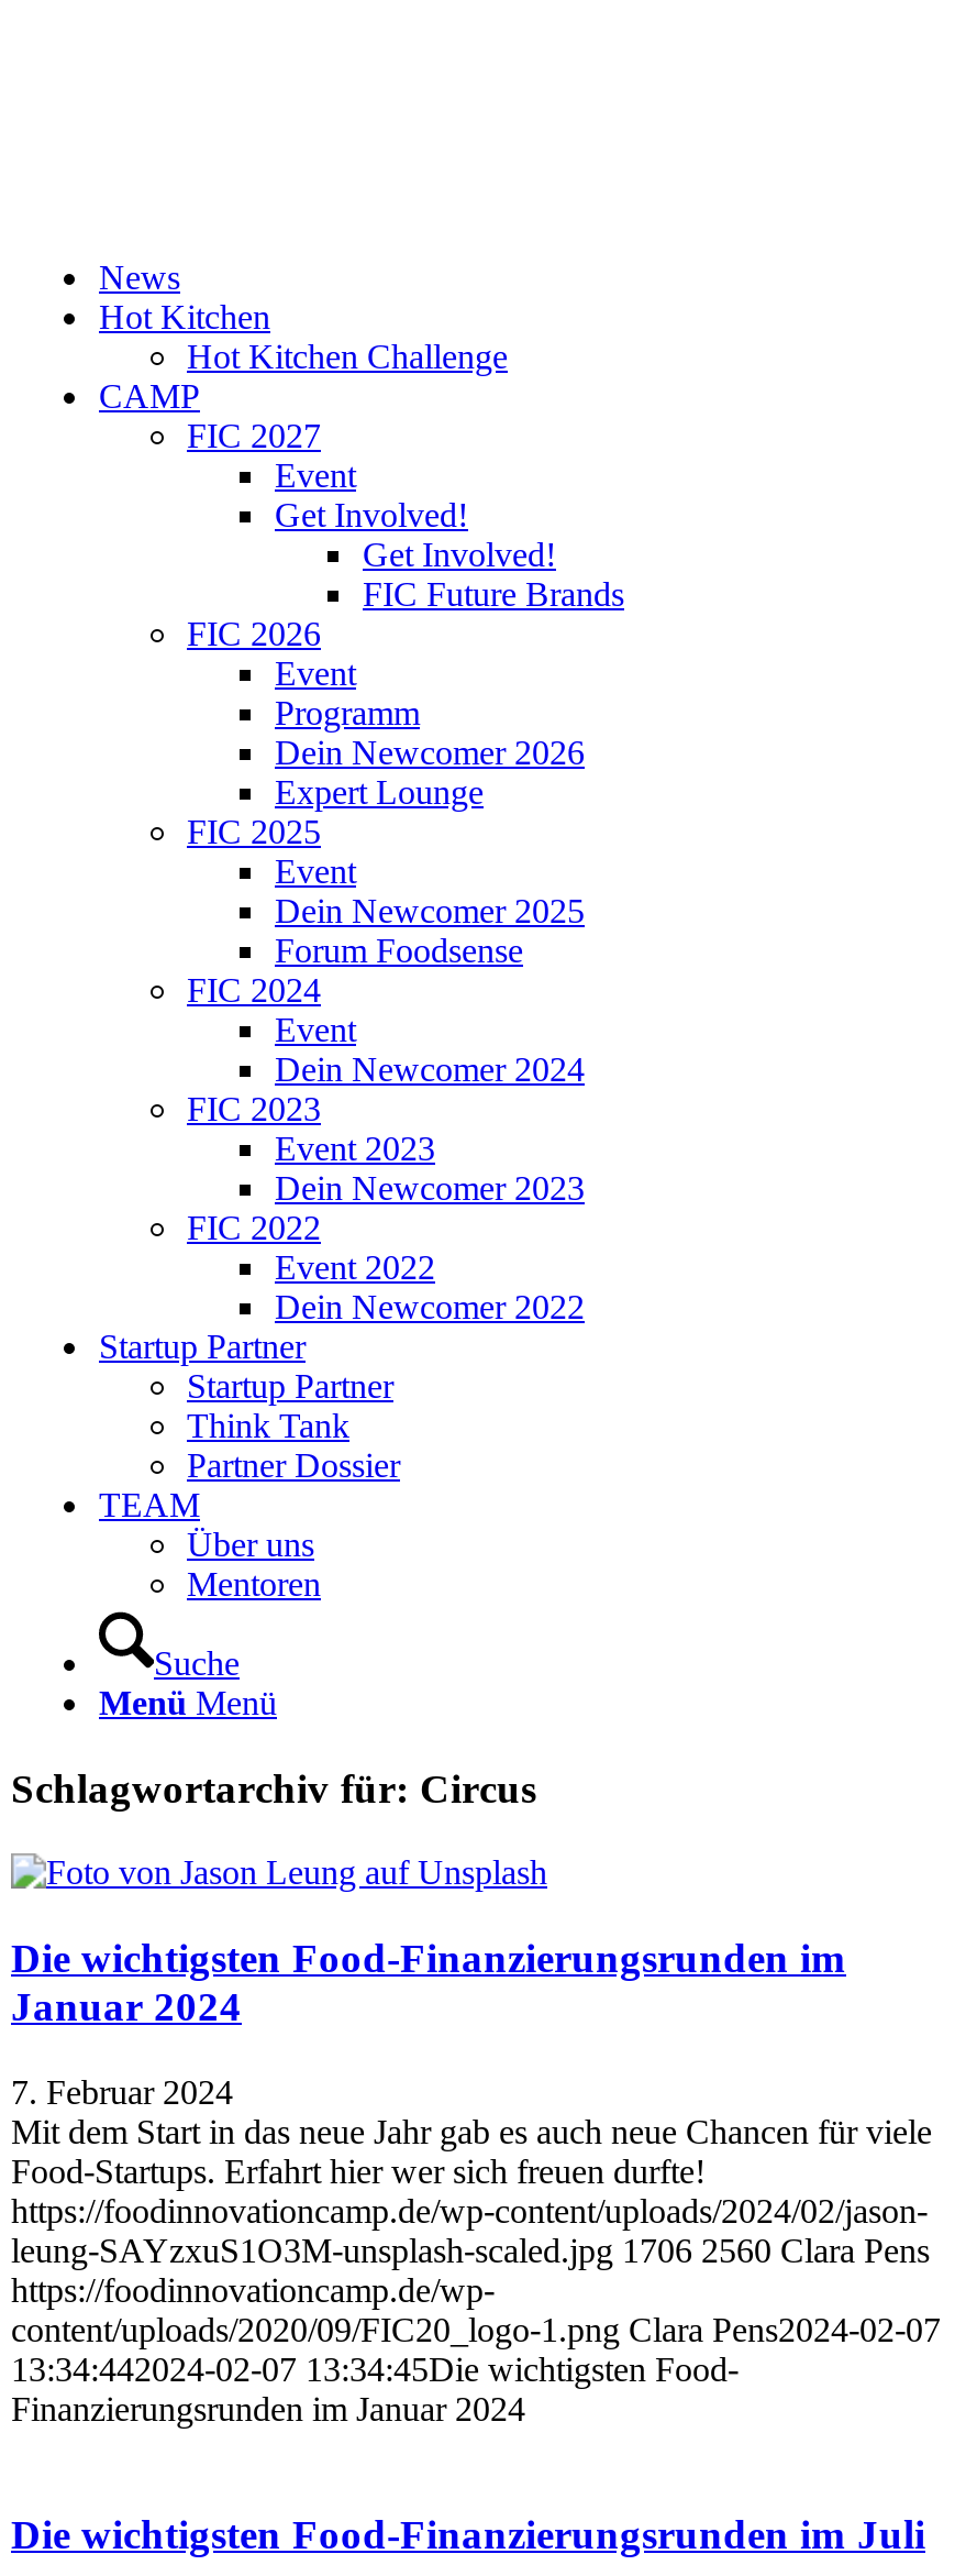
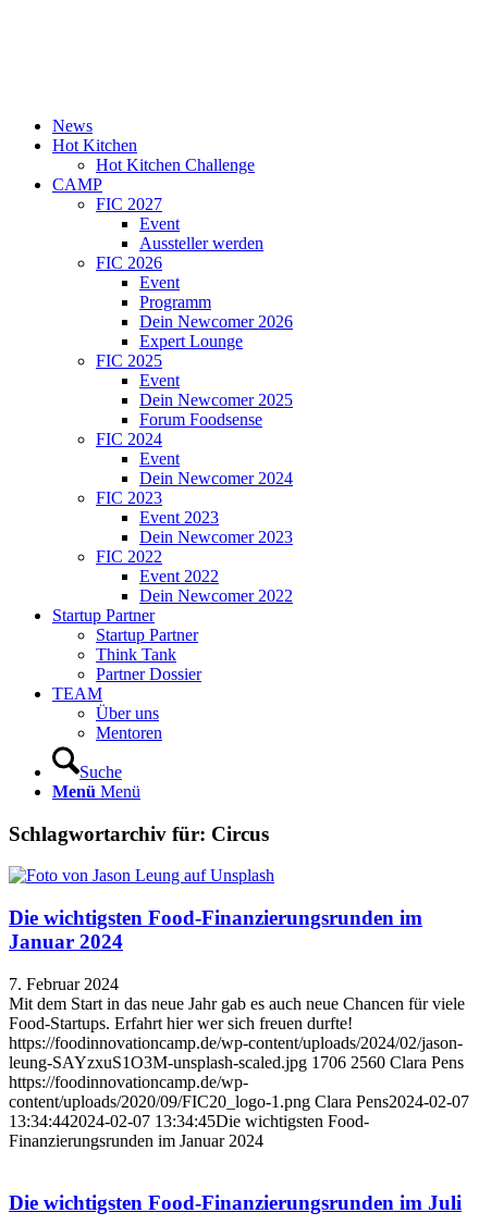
[275,496,624,613] Get Involved! | Get Involved! | FIC Future Brands -> [139,234,263,252] Aussteller werden

